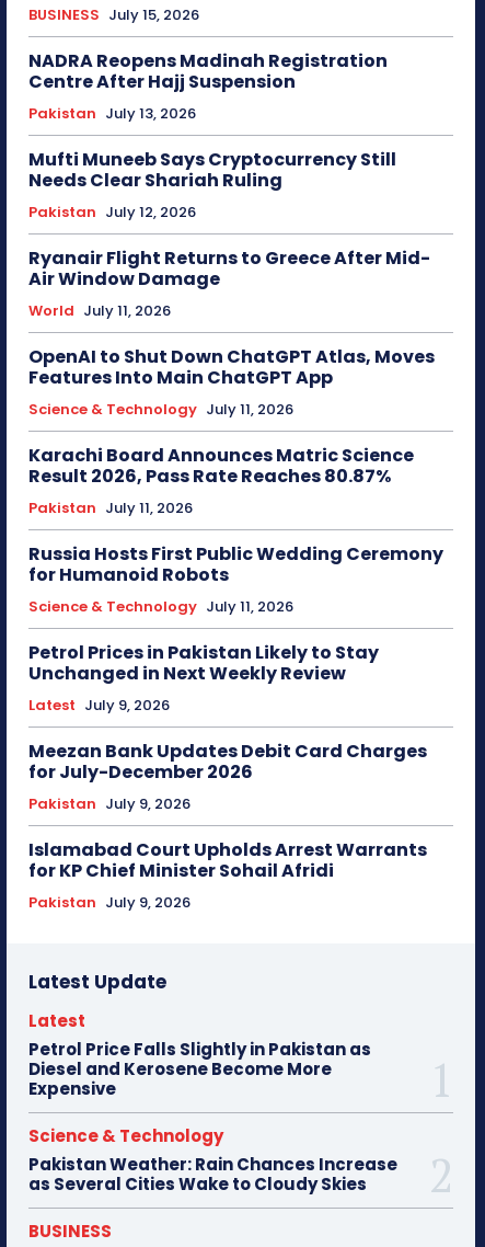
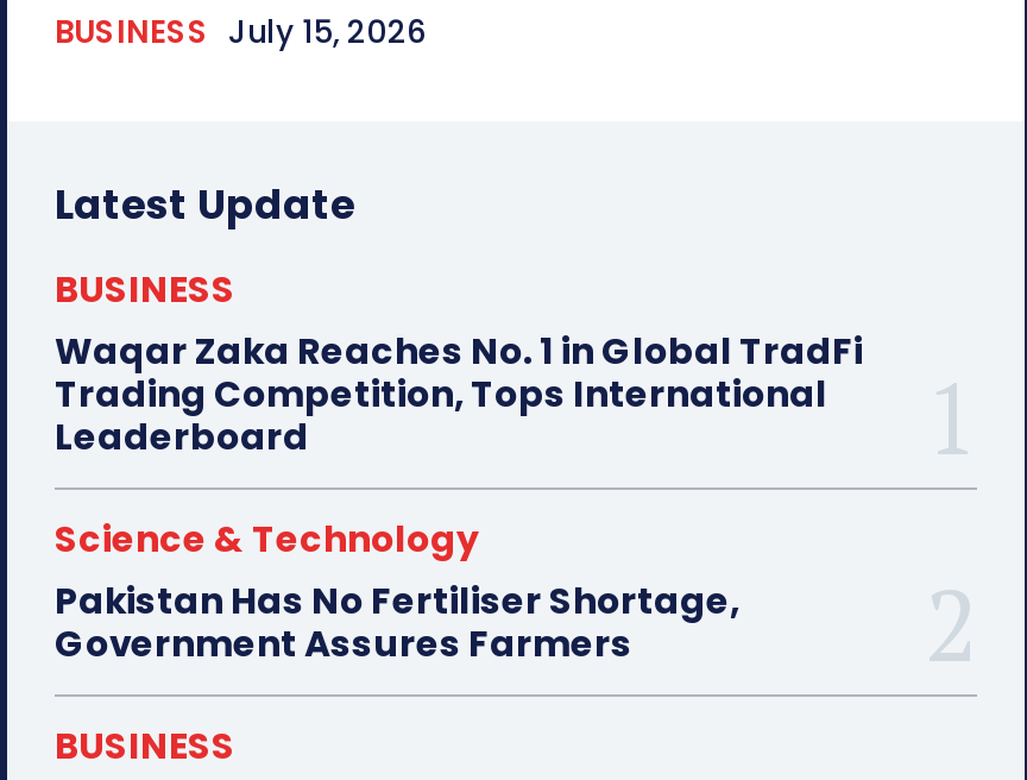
[28,49,443,913] NADRA Reopens Madinah Registration | Centre After Hajj Suspension | Pakistan July 13, 2026 | Mufti Muneeb Says Cryptocurrency Still | Needs Clear Shariah Ruling | Pakistan July 12, 2026 | Ryanair Flight Returns to Greece After Mid- | Air Window Damage | World July 11, 2026 | OpenAI to Shut Down ChatGPT Atlas, Moves | Features Into Main ChatGPT App | Science & Technology July 11, 2026 | Karachi Board Announces Matric Science | Result 2026, Pass Rate Reaches 80.87% | Pakistan July 11, 2026 | Russia Hosts First Public Wedding Ceremony | for Humanoid Robots | Science & Technology July 11, 2026 | Petrol Prices in Pakistan Likely to Stay | Unchanged in Next Weekly Review | Latest July 9, 2026 | Meezan Bank Updates Debit Card Charges | for July-December 2026 | Pakistan July 9, 2026 | Islamabad Court Upholds Arrest Warrants | for KP Chief Minister Sohail Afridi | Pakistan July 9, 2026 -> none
[28,1010,371,1101] Latest | Petrol Price Falls Slightly in Pakistan as | Diesel and Kerosene Become More | Expensive -> [55,265,863,462] BUSINESS | Waqar Zaka Reaches No. 1 in Global TradFi | Trading Competition, Tops International | Leaderboard
[28,1153,397,1196] Pakistan Weather: Rain Chances Increase | as Several Cities Wake to Cloudy Skies -> [55,576,739,669] Pakistan Has No Fertiliser Shortage, | Government Assures Farmers

